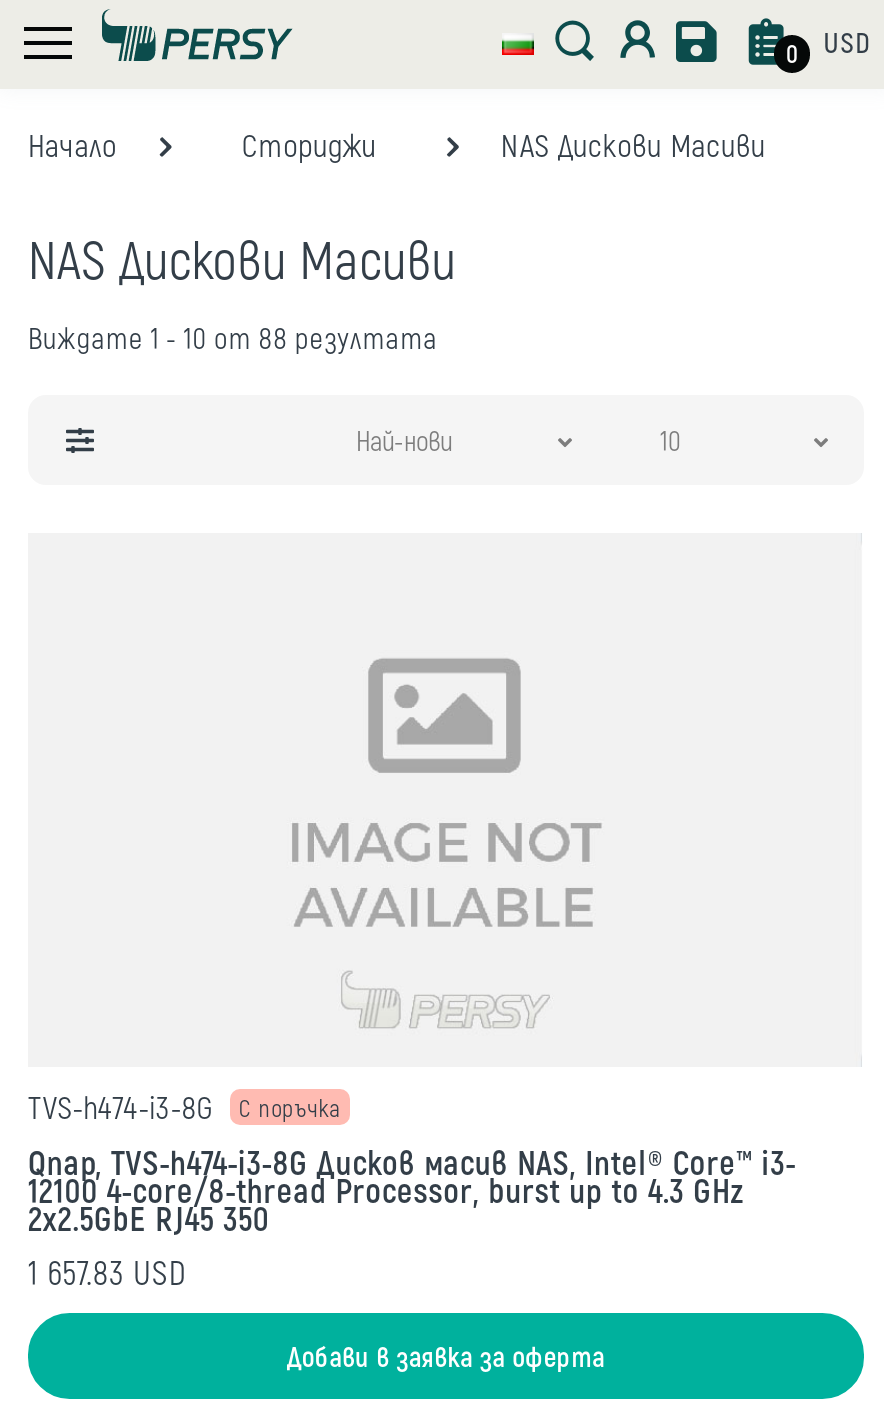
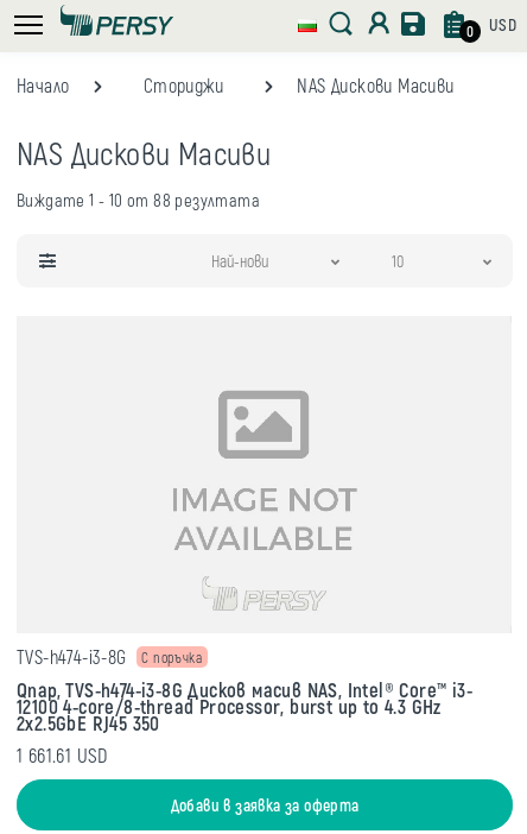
[28,1250,186,1290] 1 657.83 USD -> [17,742,108,766] 1 661.61 USD

